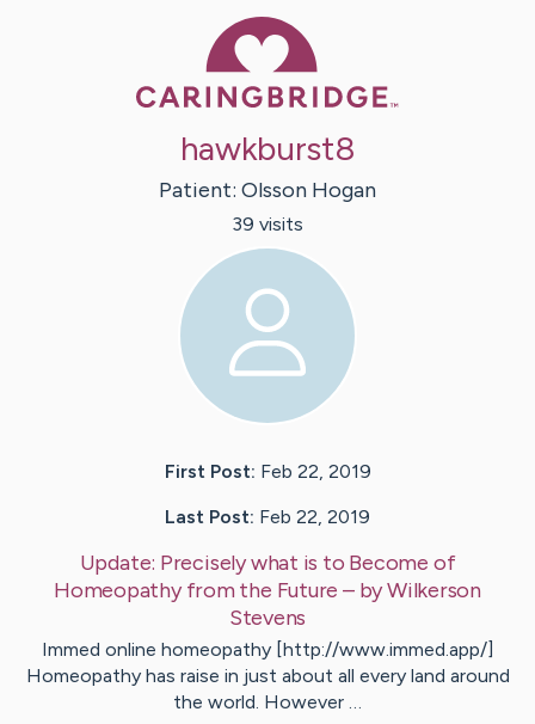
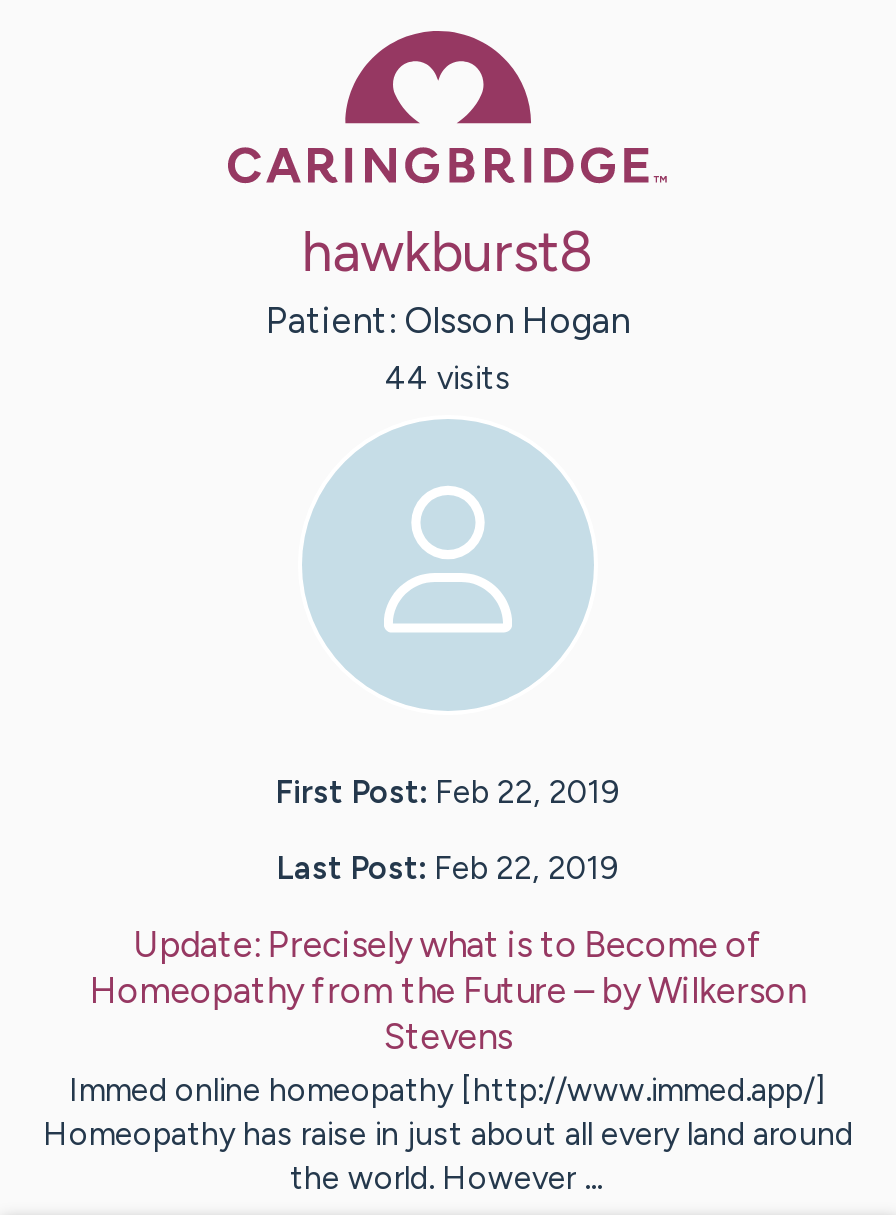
[232,213,303,236] 39 visits -> [385,360,511,398] 44 visits

